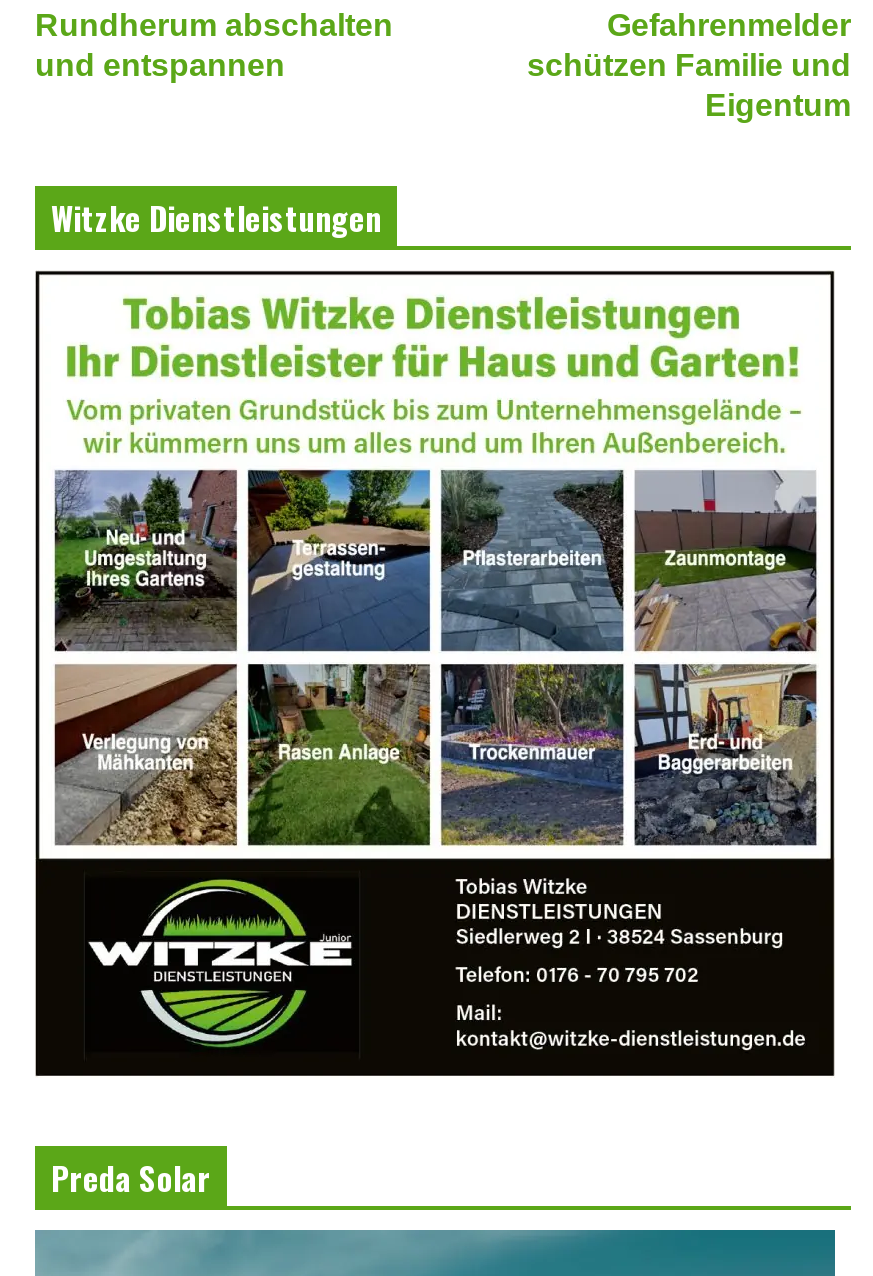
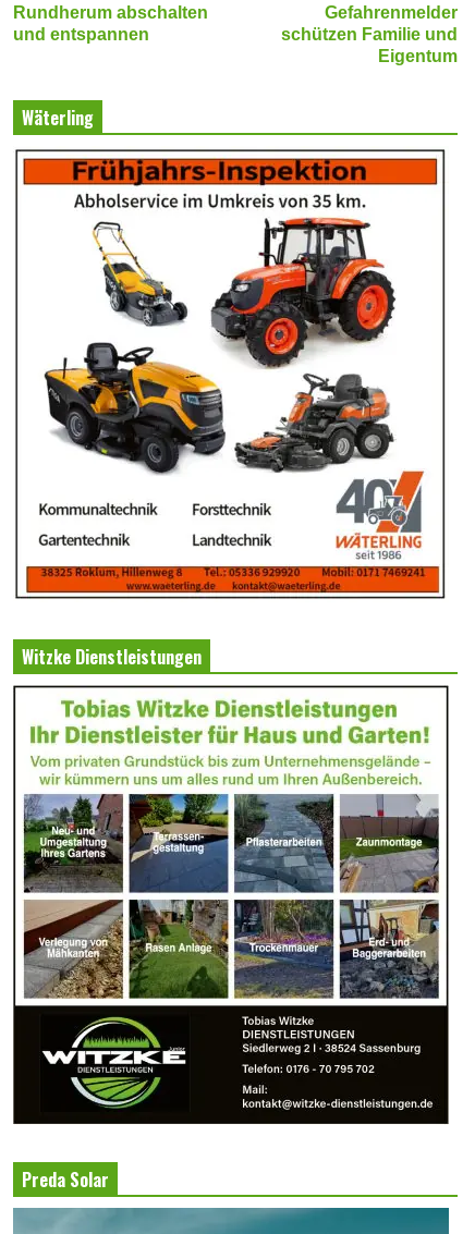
none -> [14,148,446,600] [image]
none -> [22,105,94,131] Wäterling

